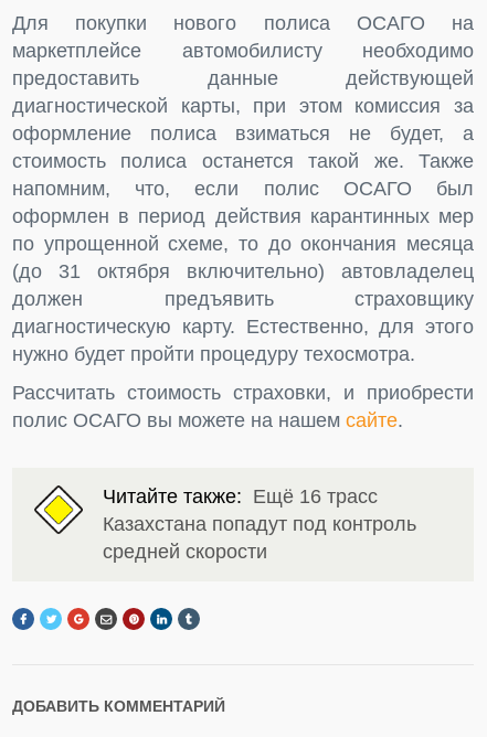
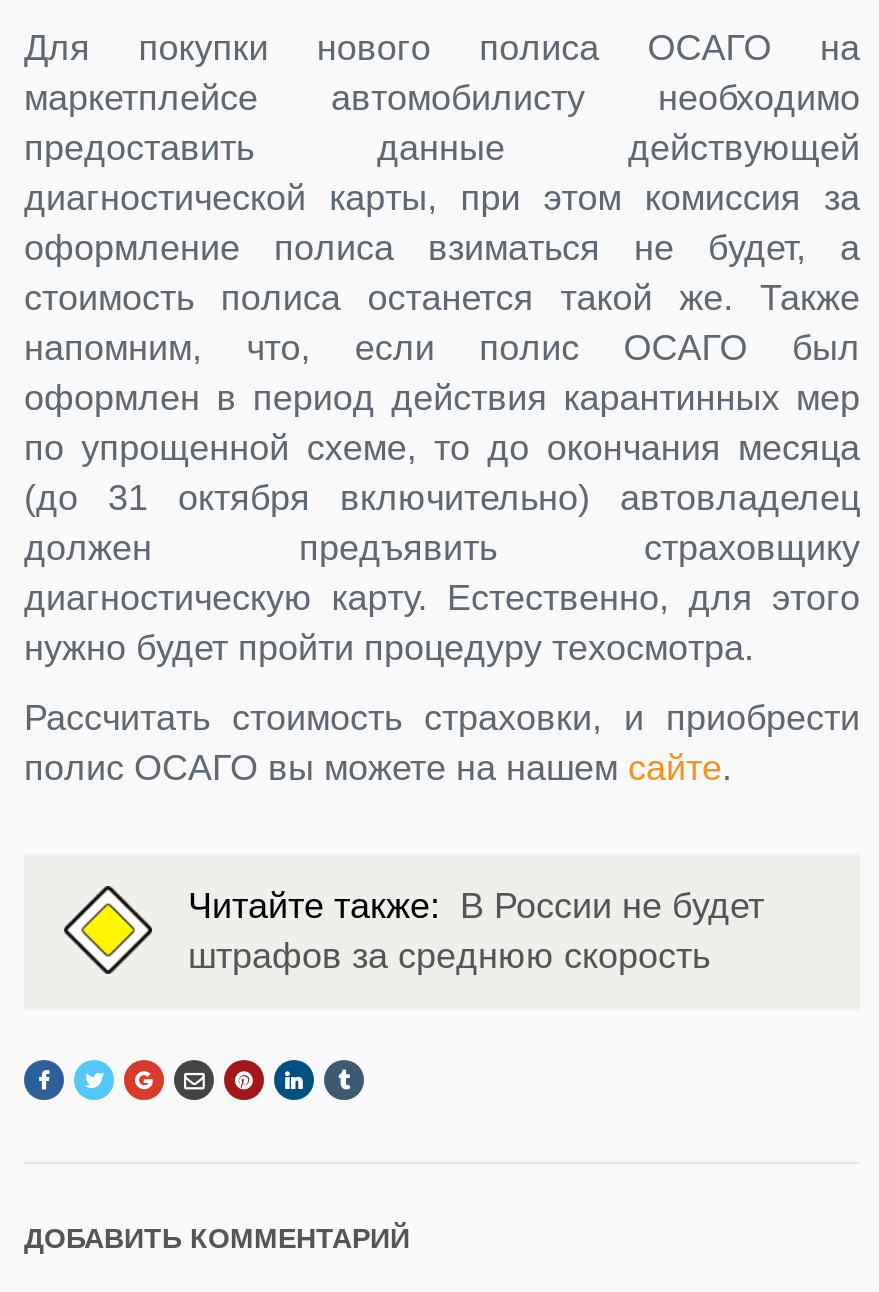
[103,485,416,562] Читайте также: Ещё 16 трасс | Казахстана попадут под контроль | средней скорости -> [188,885,764,975] Читайте также: В России не будет | штрафов за среднюю скорость

